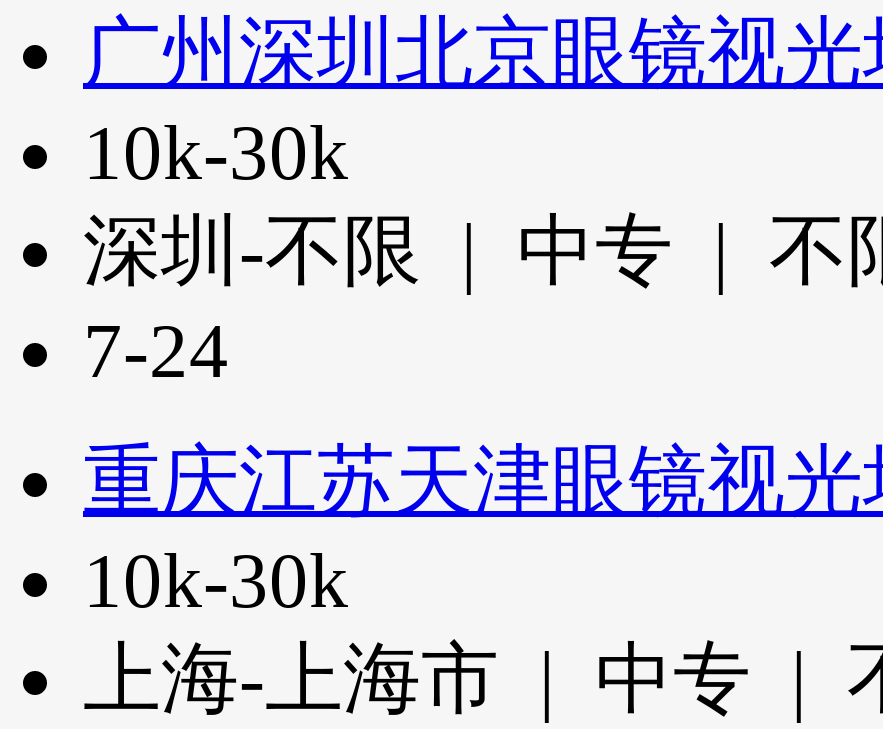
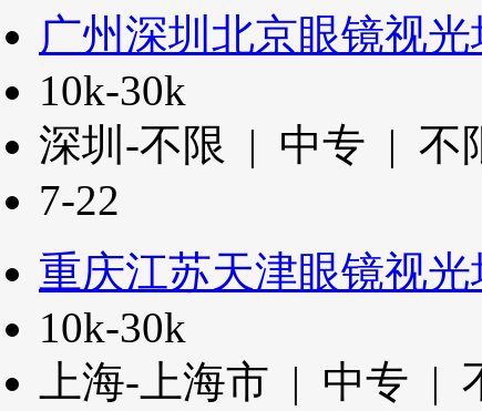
[83,307,229,393] 7-24 -> [39,176,120,224] 7-22

